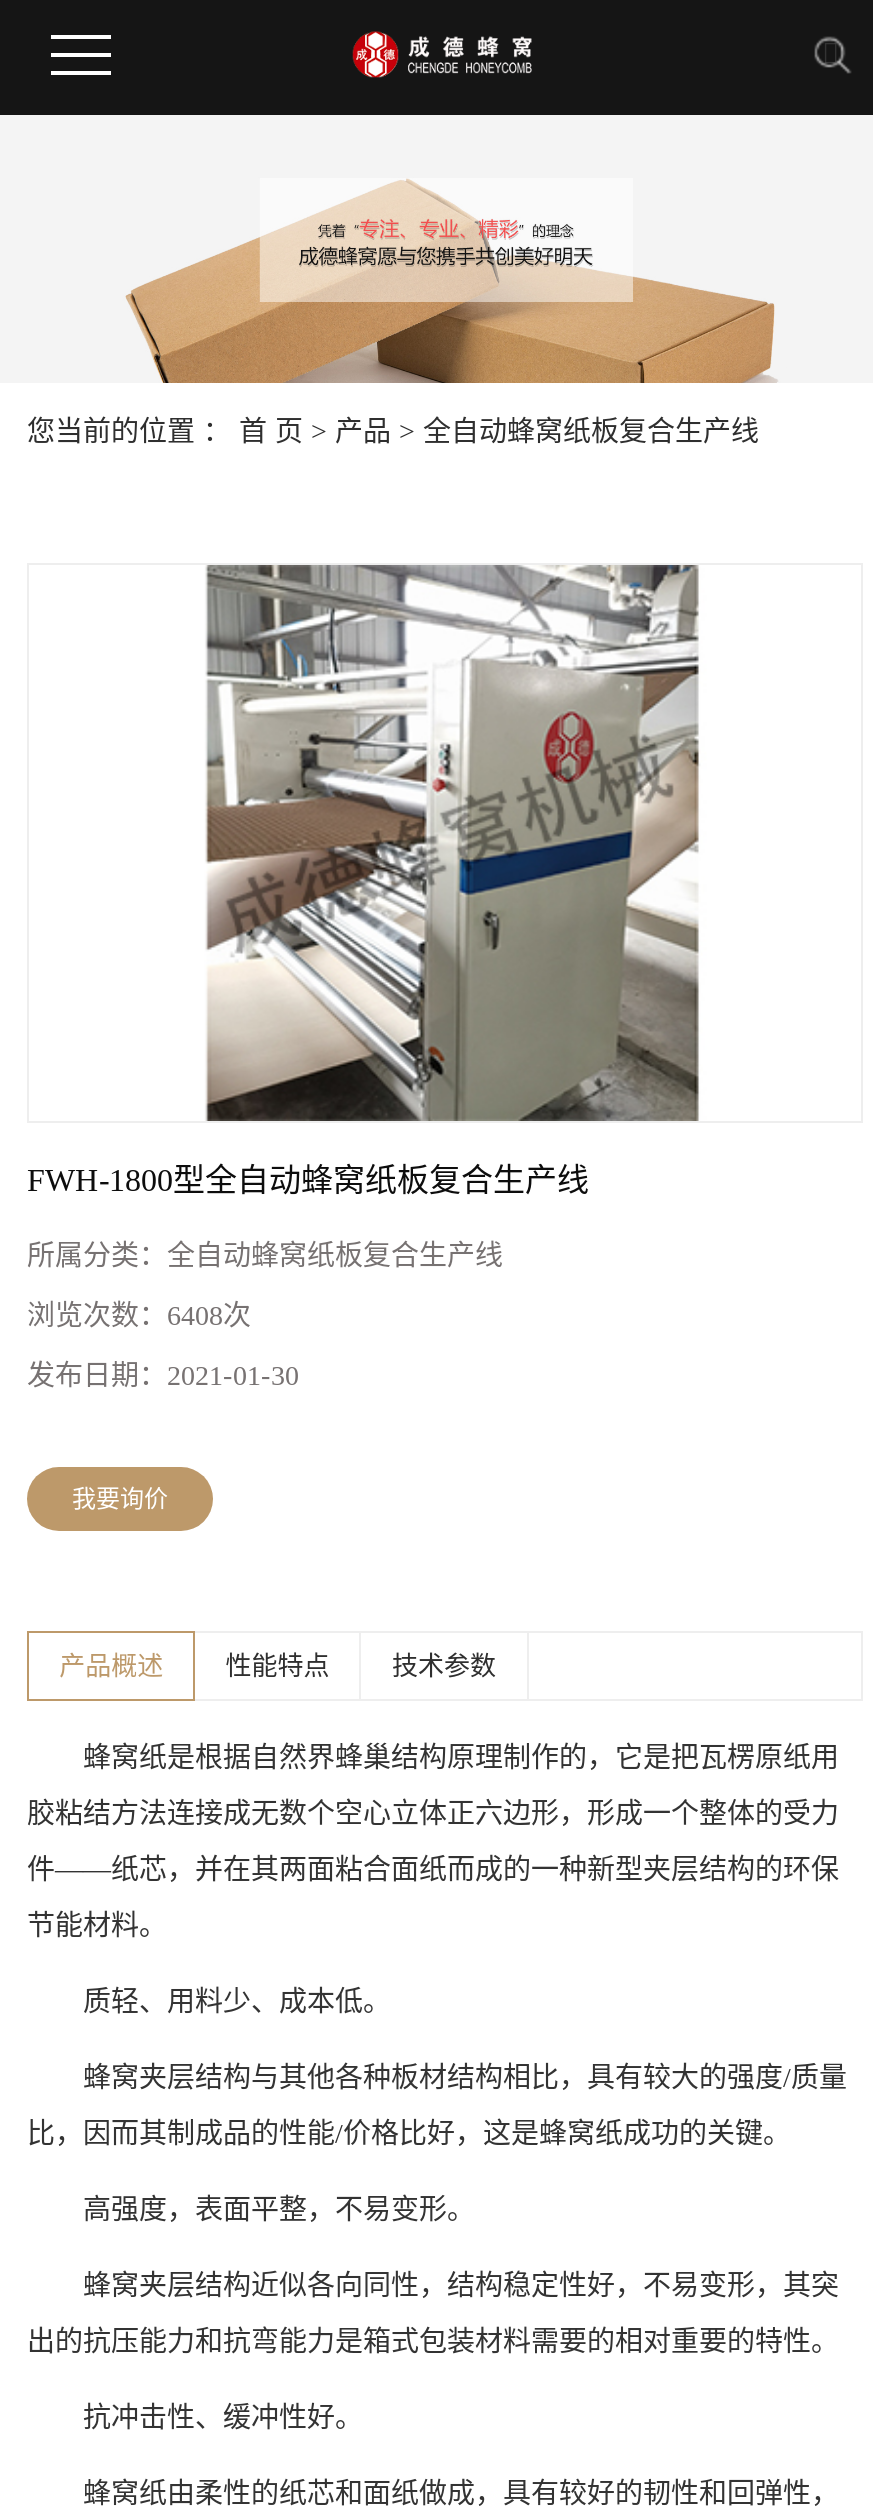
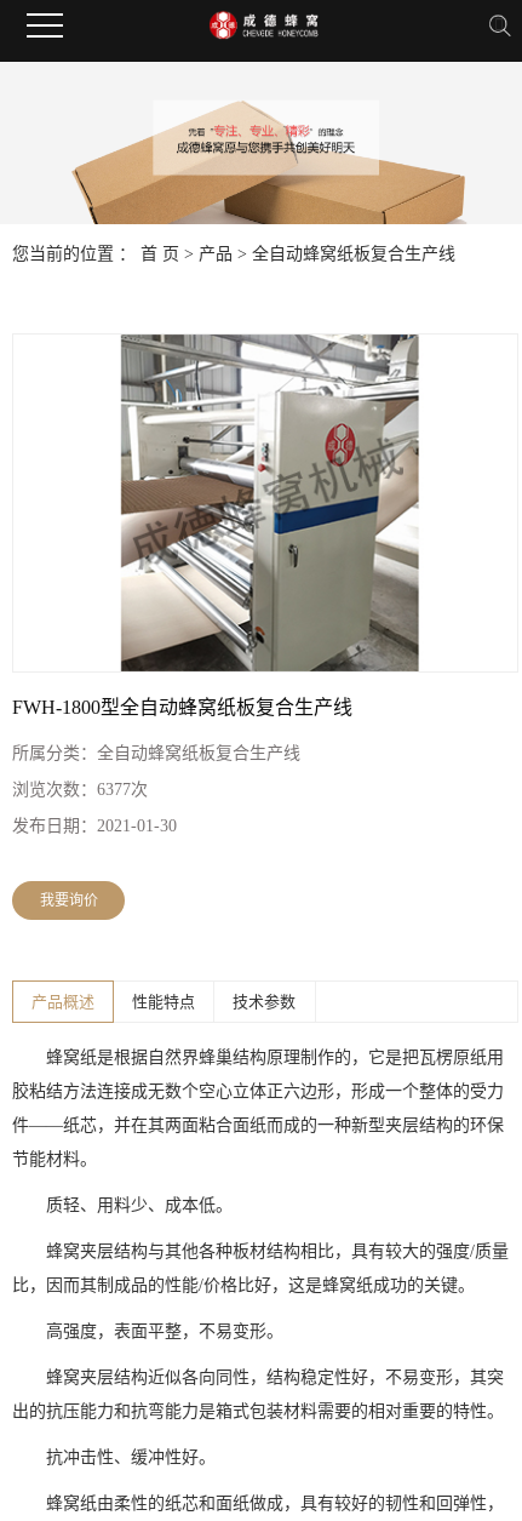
[27,1302,251,1332] 浏览次数：6408次 -> [12,781,148,799] 浏览次数：6377次

